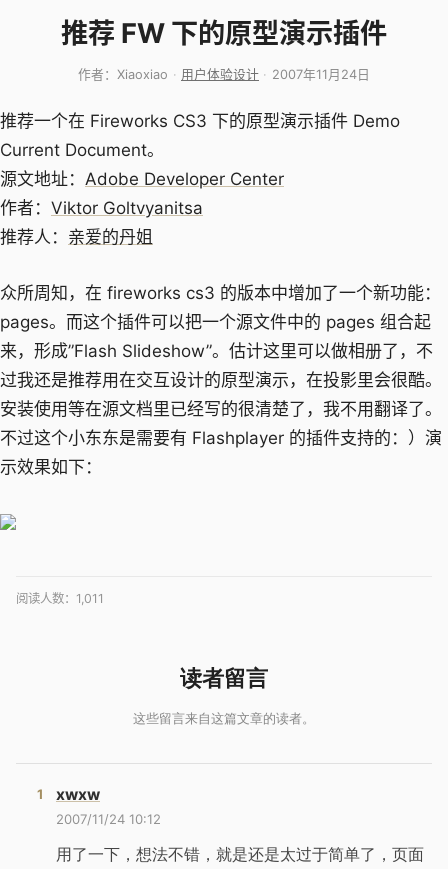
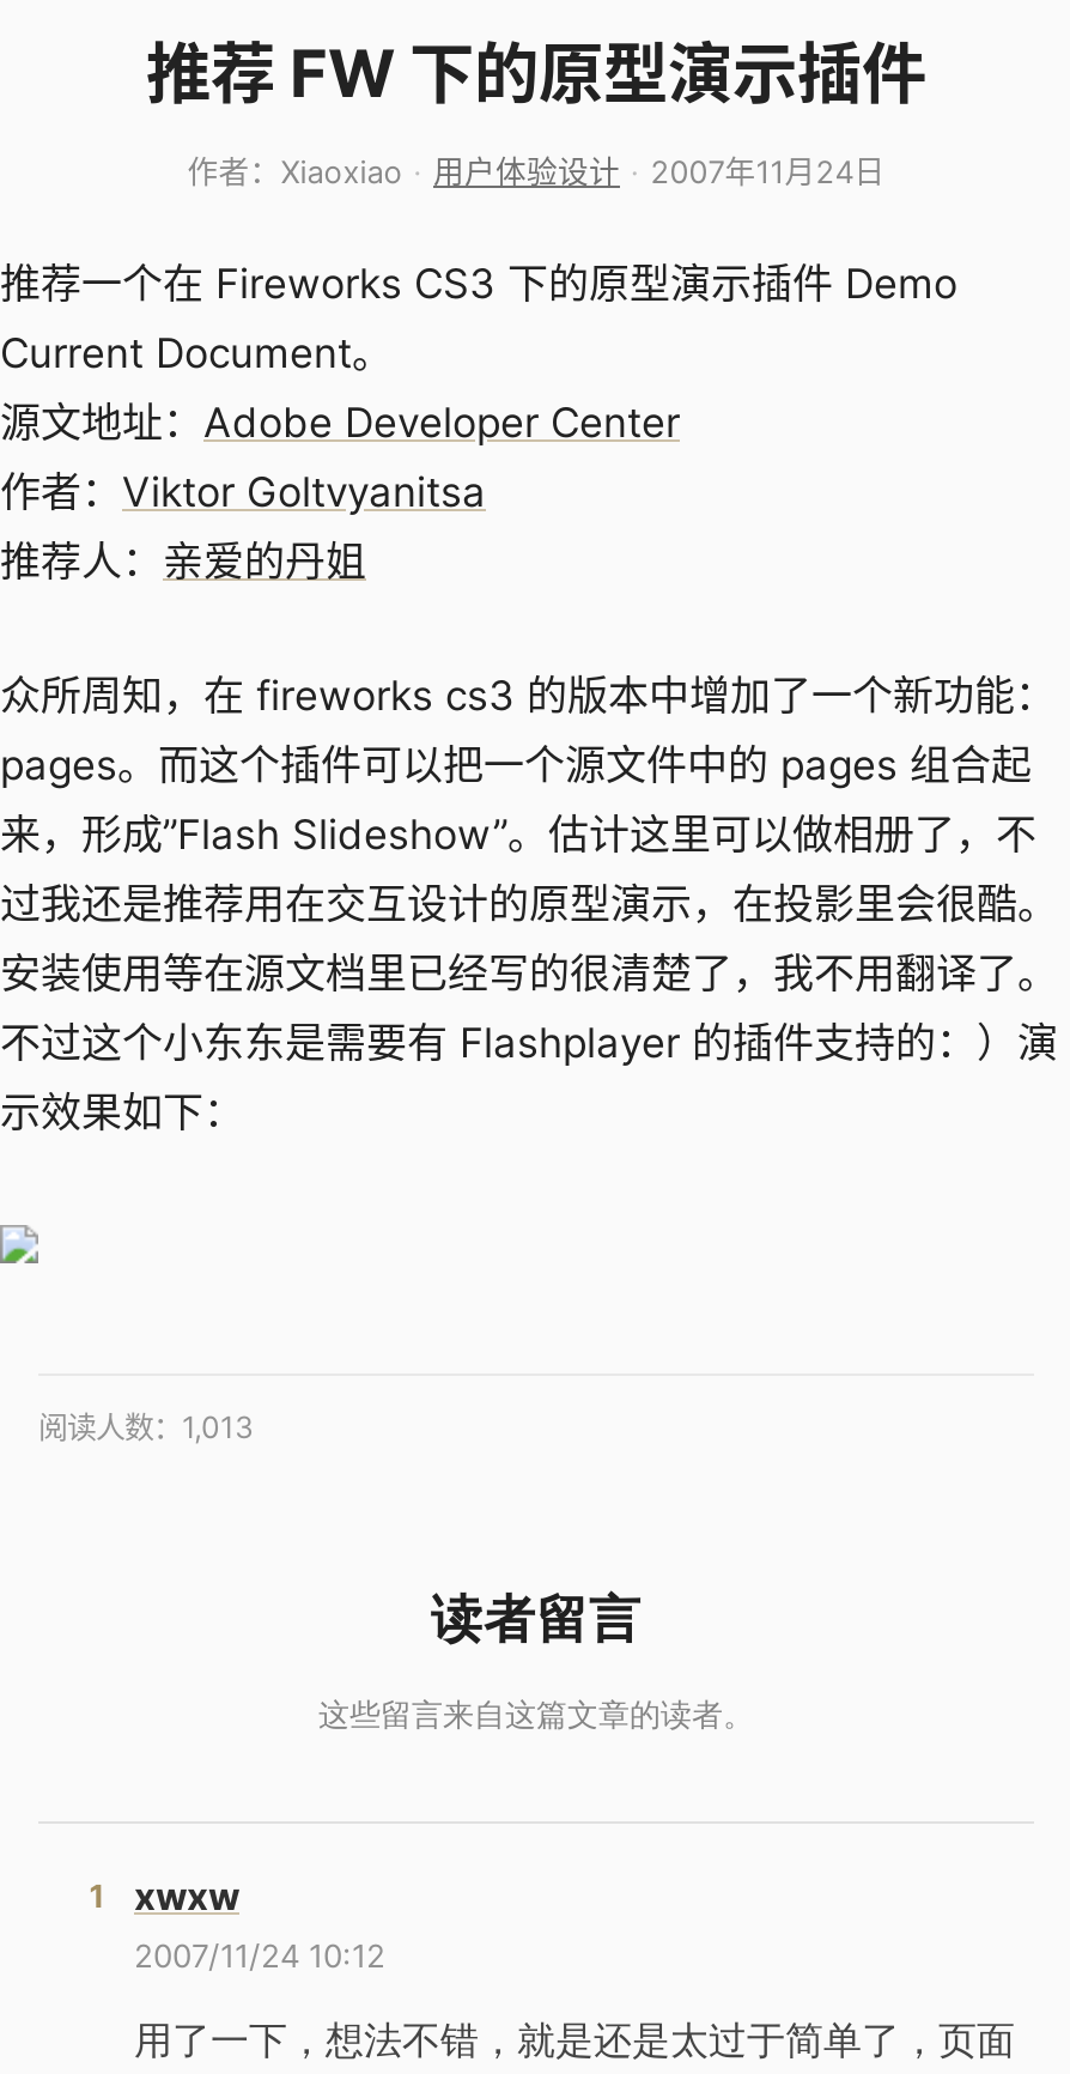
[16,591,104,606] 阅读人数：1,011 -> [38,1409,254,1445] 阅读人数：1,013

